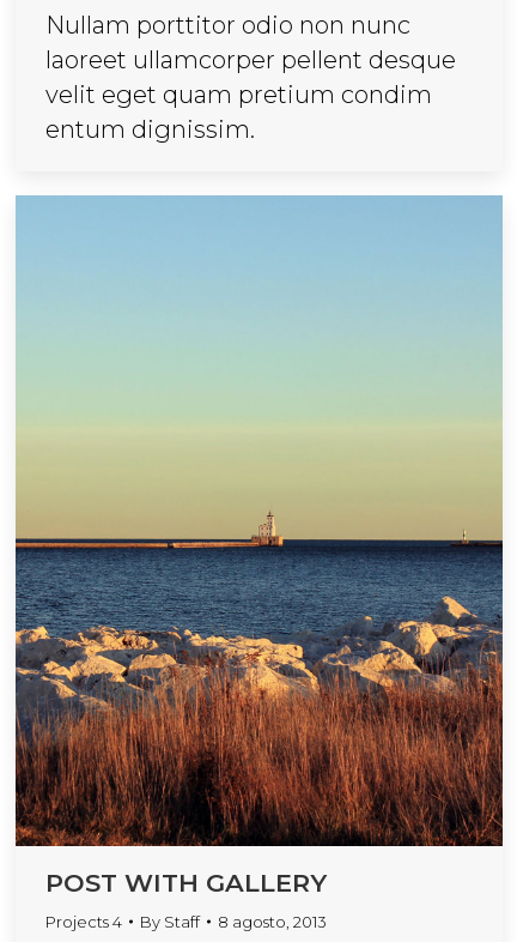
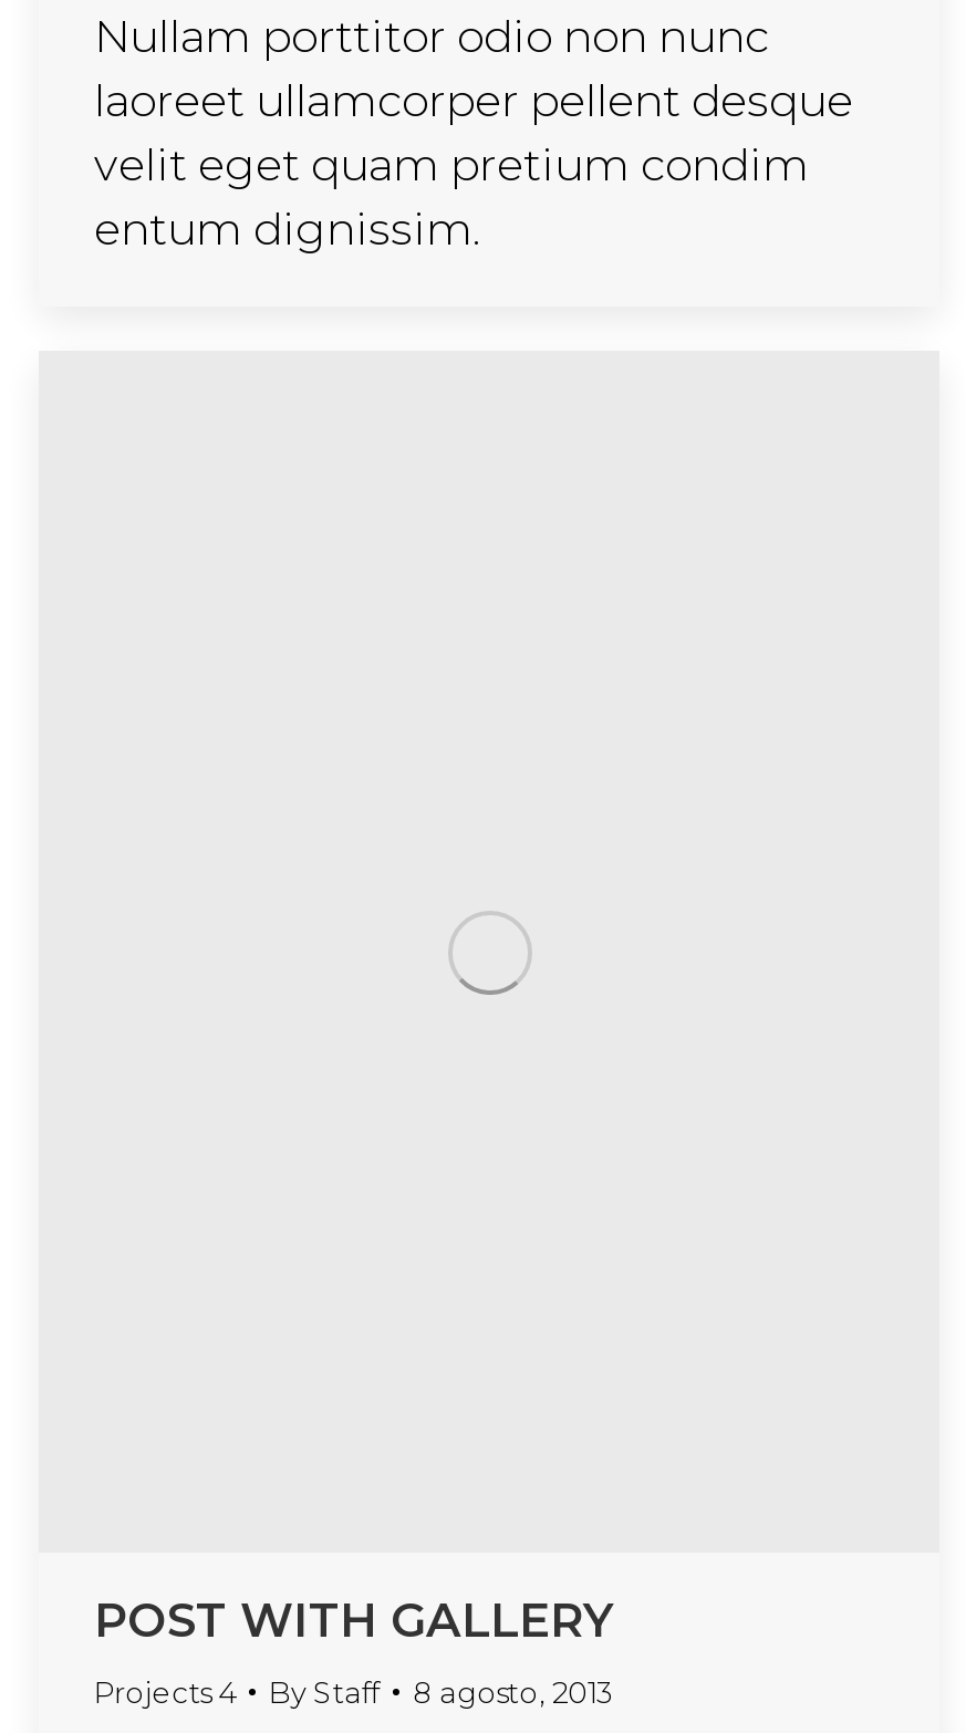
[14,195,504,847] [image] -> none

